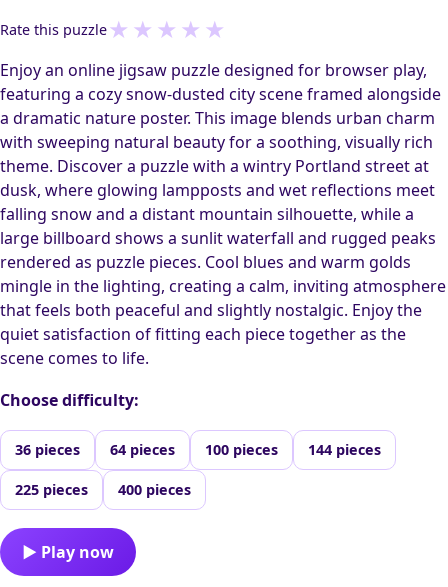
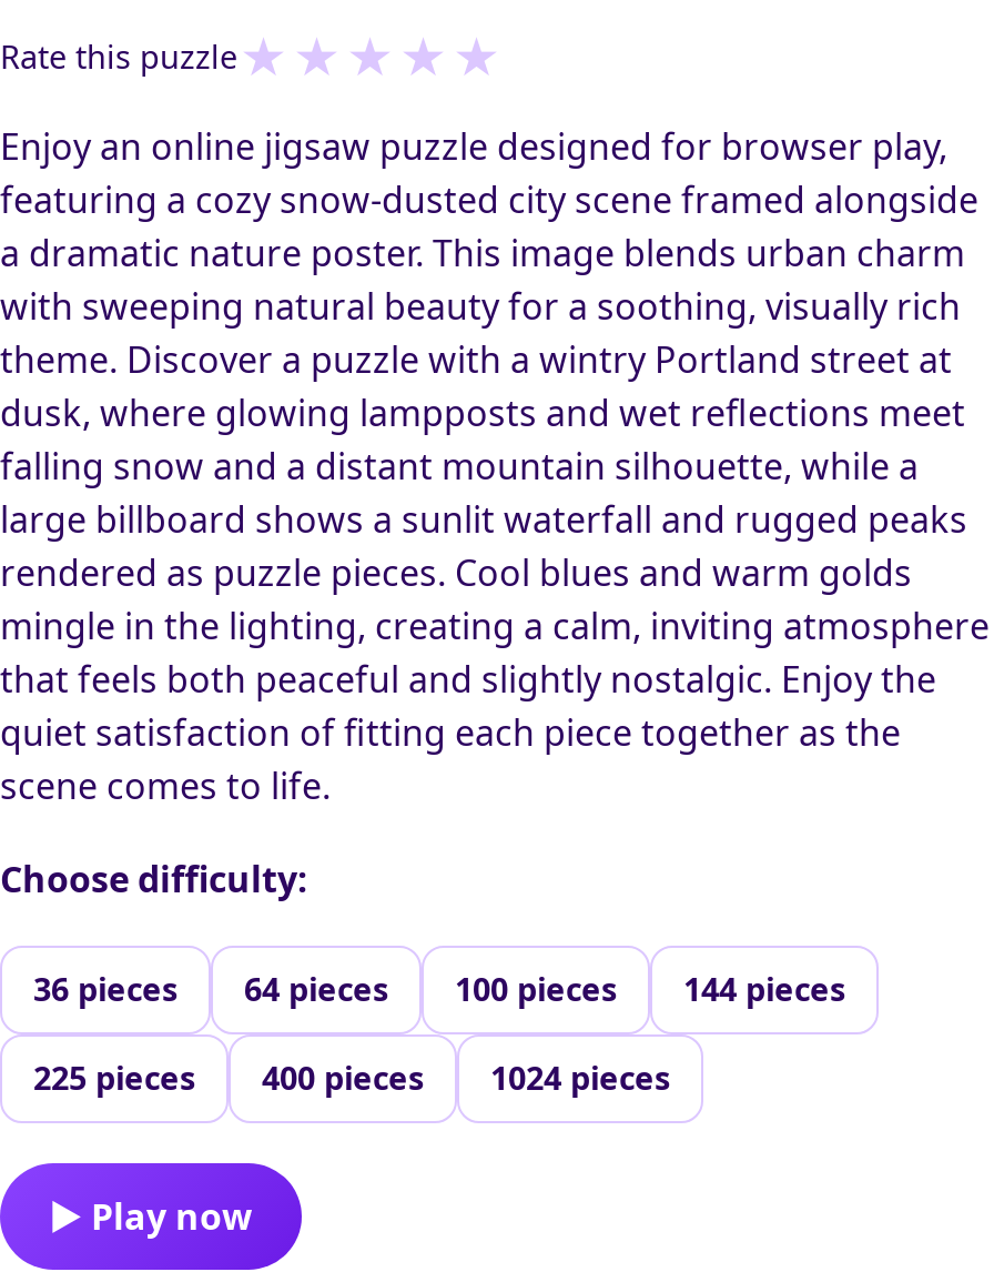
none -> [490,1058,670,1100] 1024 pieces

